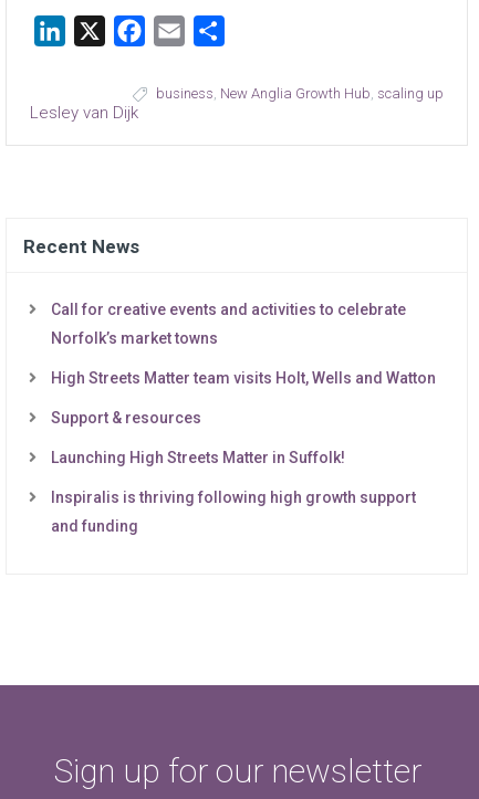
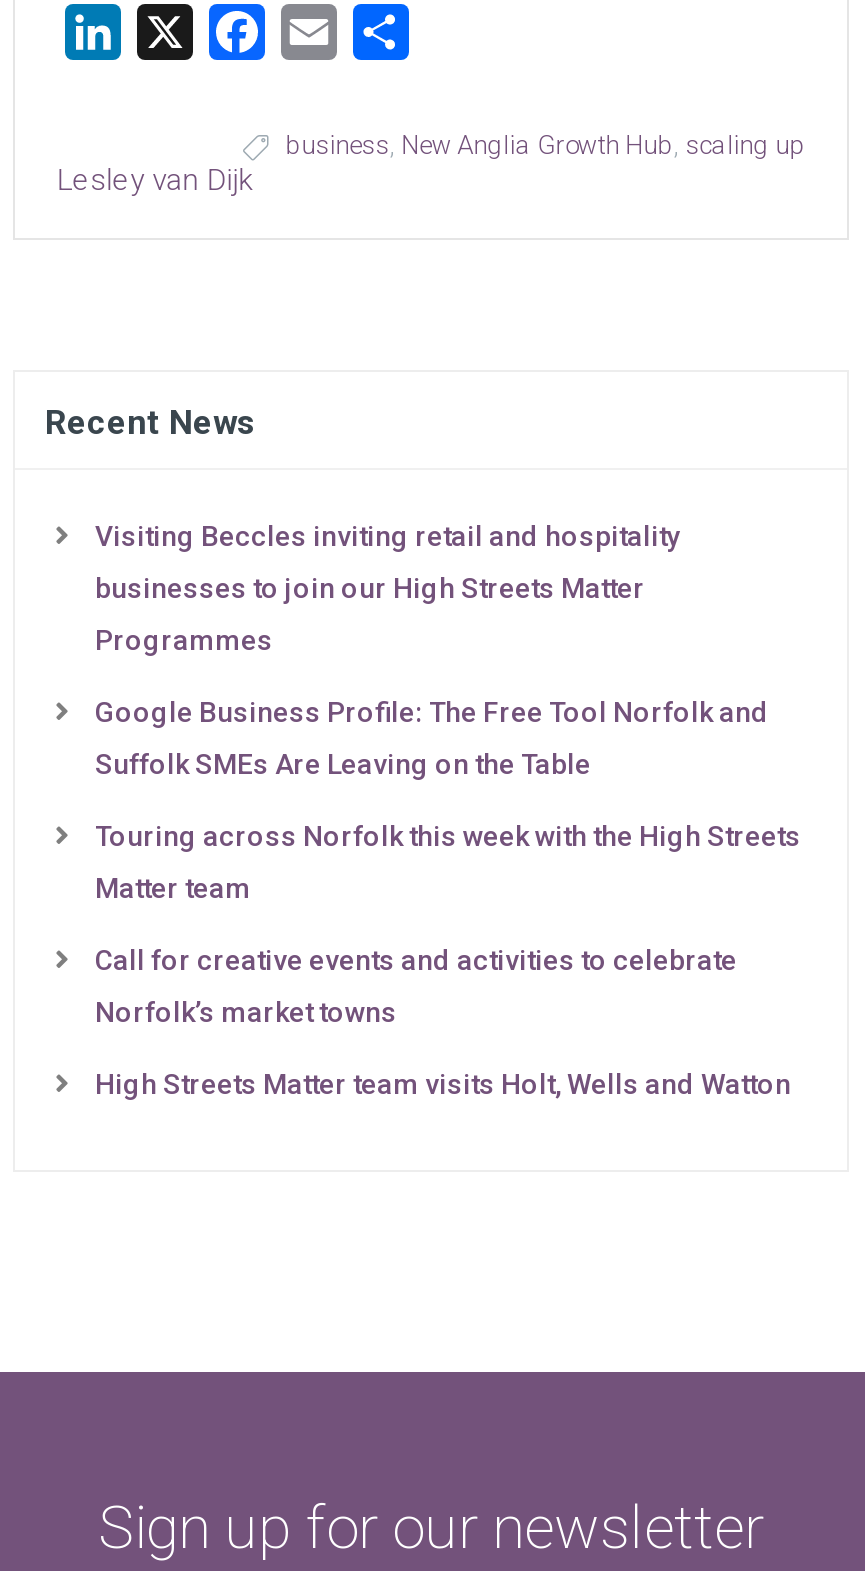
none -> [95,521,801,905] Visiting Beccles inviting retail and hospitality | businesses to join our High Streets Matter | Programmes | Google Business Profile: The Free Tool Norfolk and | Suffolk SMEs Are Leaving on the Table | Touring across Norfolk this week with the High Streets | Matter team
moved [51,301,436,387] -> [95,945,791,1101]: Call for creative events and activities to celebrate | Norfolk’s market towns | High Streets Matter team visits Holt, Wells and Watton
[51,409,416,535] Support & resources | Launching High Streets Matter in Suffolk! | Inspiralis is thriving following high growth support | and funding -> none

